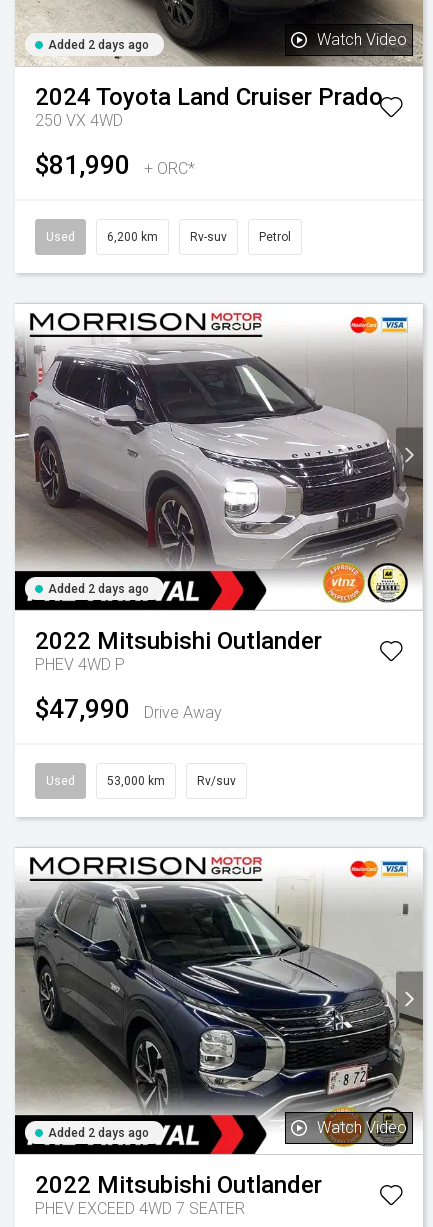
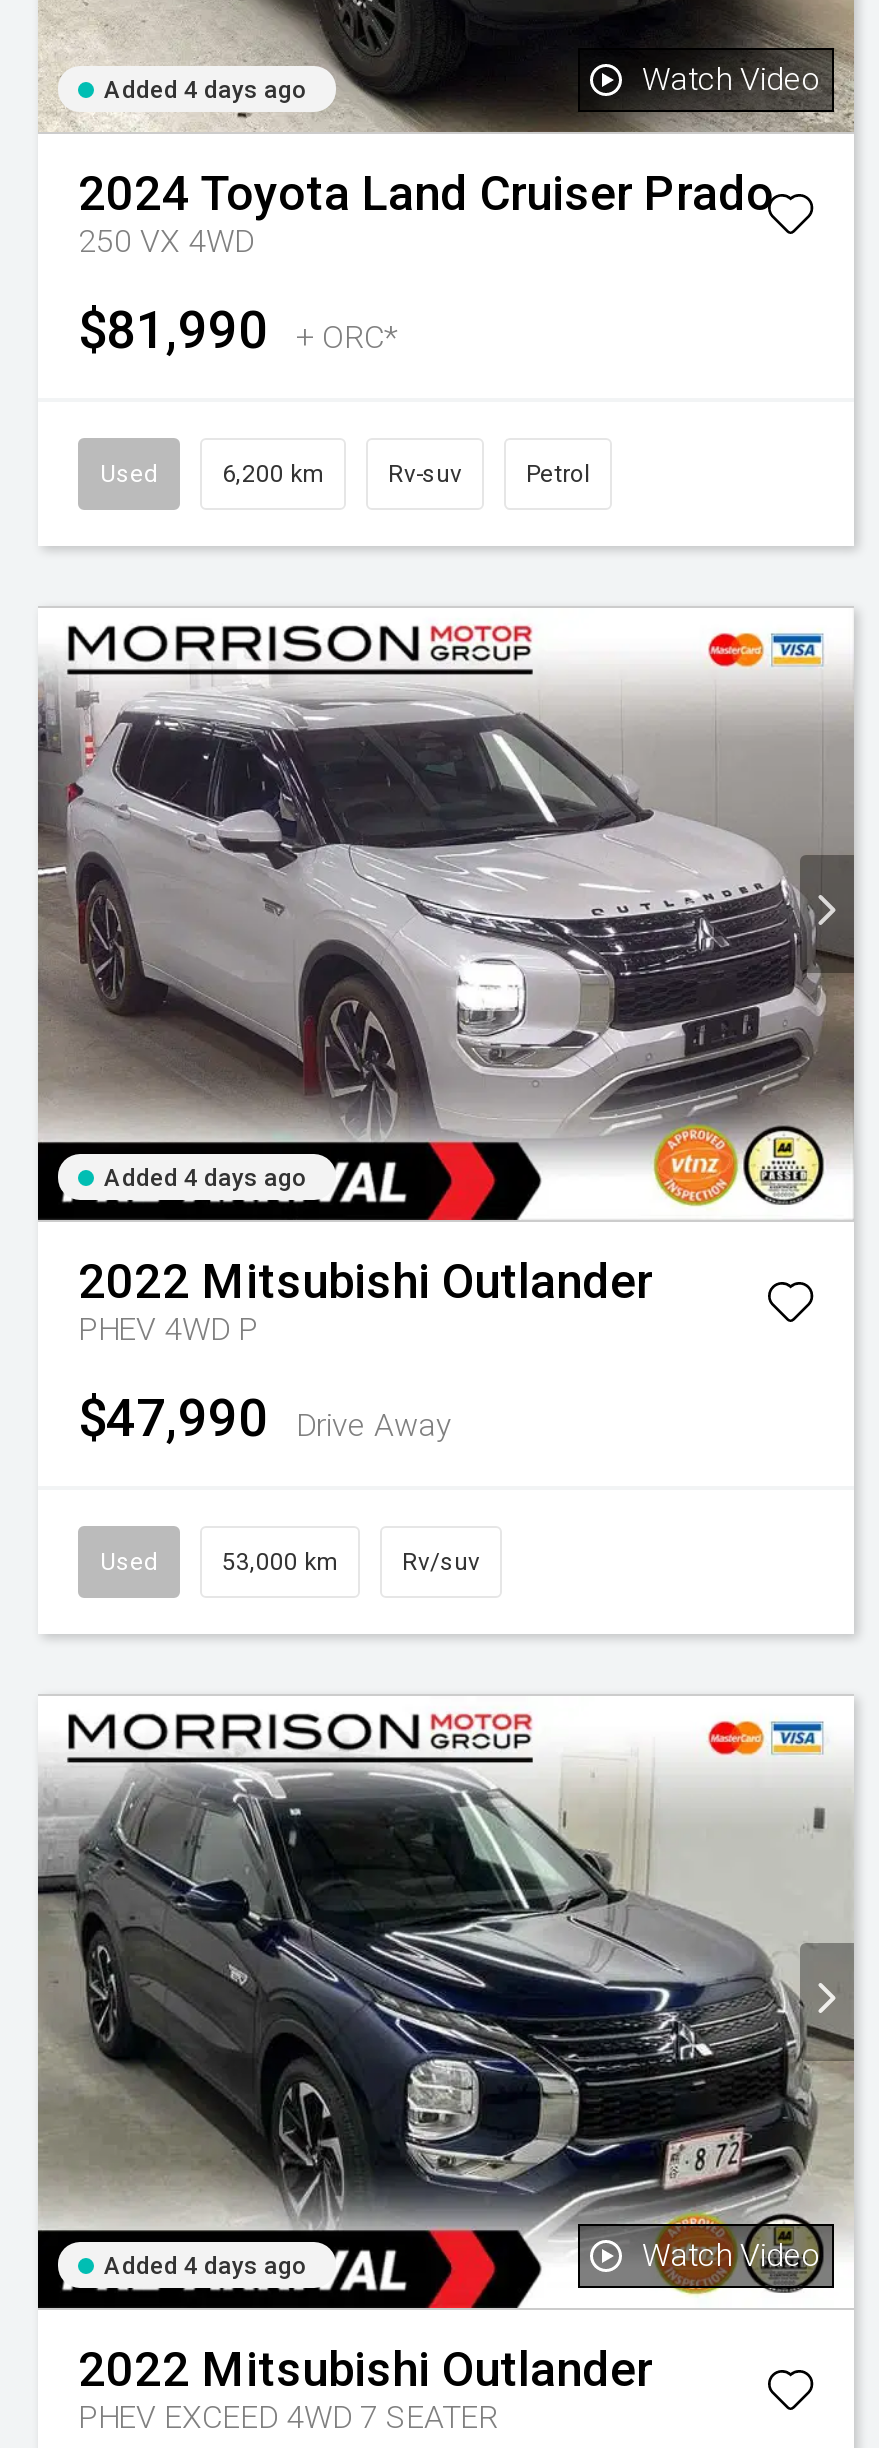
[48,38,149,52] Added 2 days ago -> [104,76,306,104] Added 4 days ago
[48,582,149,596] Added 2 days ago -> [104,1164,306,1192] Added 4 days ago
[48,1126,149,1140] Added 2 days ago -> [104,2252,306,2280] Added 4 days ago

